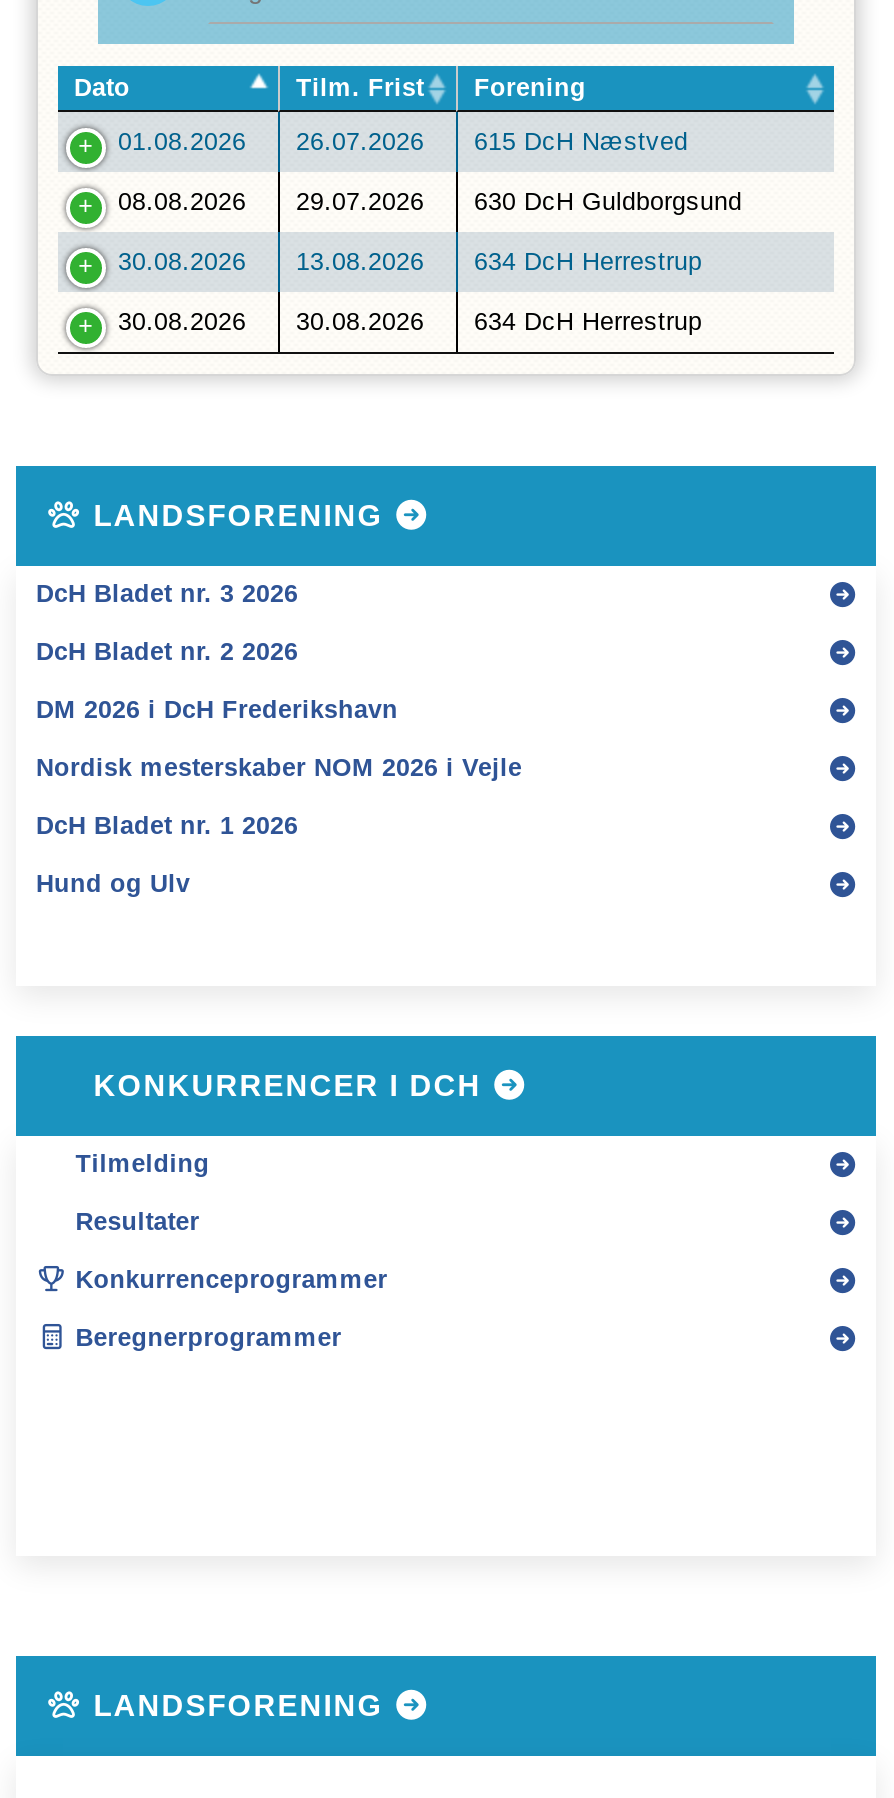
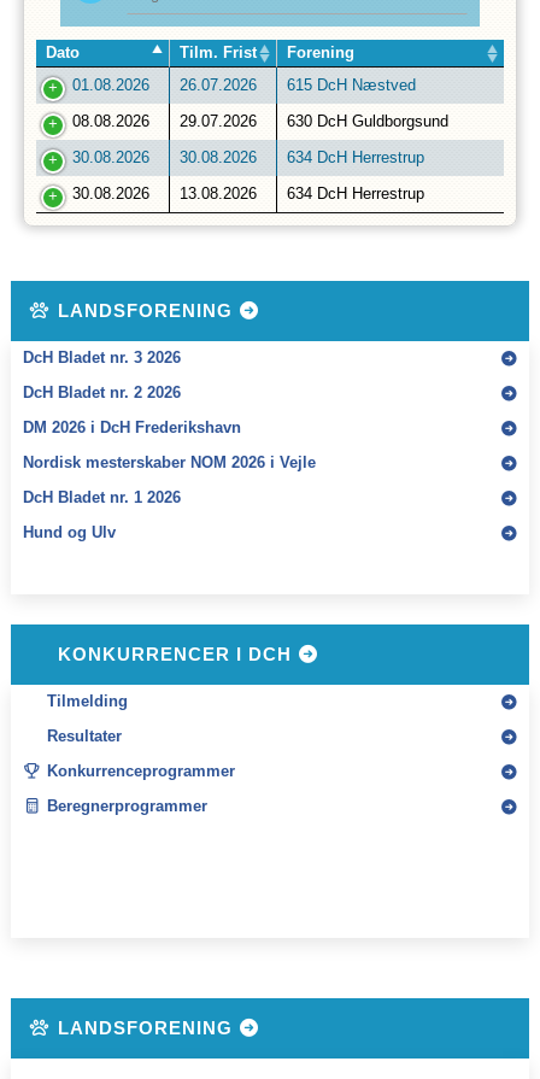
[118,248,702,276] 30.08.2026 13.08.2026 634 DcH Herrestrup -> [72,149,424,166] 30.08.2026 30.08.2026 634 DcH Herrestrup
[118,308,702,336] 30.08.2026 30.08.2026 634 DcH Herrestrup -> [72,186,424,203] 30.08.2026 13.08.2026 634 DcH Herrestrup

